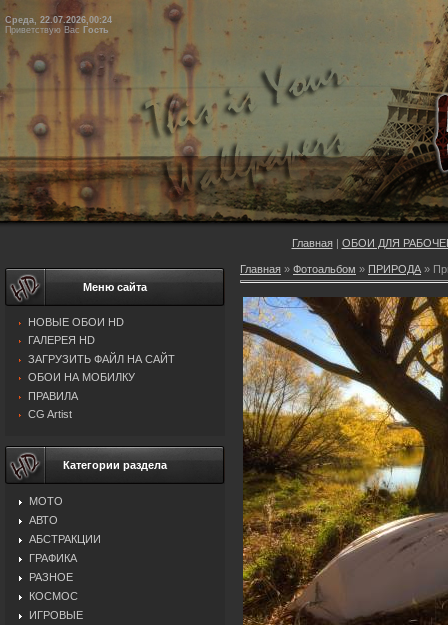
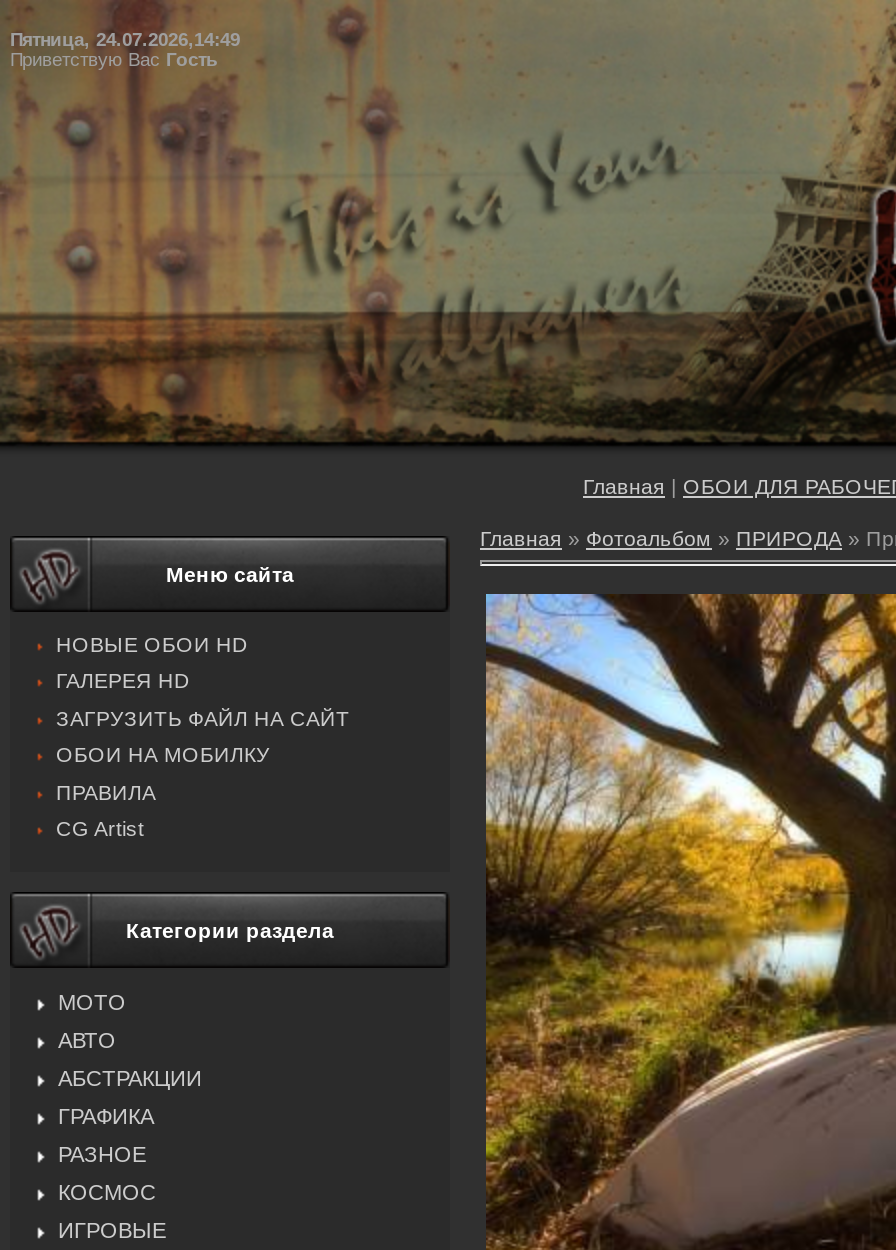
[5,15,112,25] Среда, 22.07.2026,00:24 -> [10,30,240,50] Пятница, 24.07.2026,14:49

